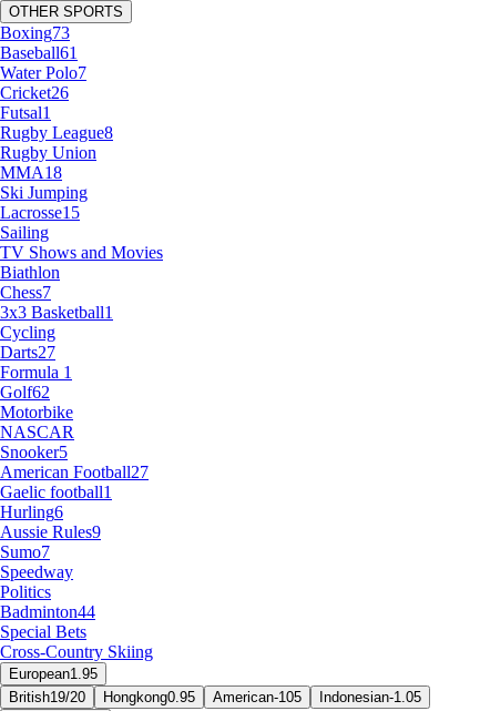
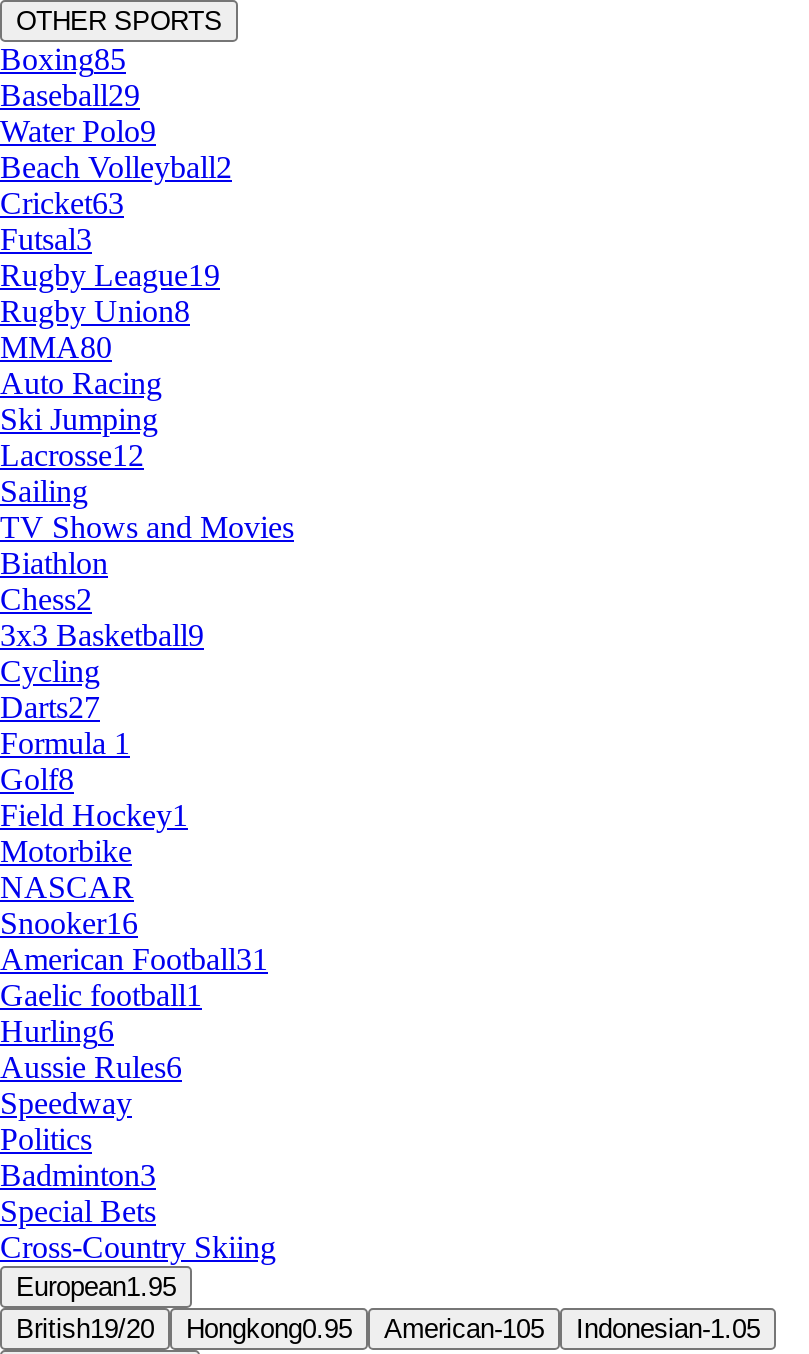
[0,23,113,182] Boxing73 | Baseball61 | Water Polo7 | Cricket26 | Futsal1 | Rugby League8 | Rugby Union | MMA 18 -> [0,42,232,400] Boxing85 | Baseball29 | Water Polo9 | Beach Volleyball2 | Cricket63 | Futsal3 | Rugby League19 | Rugby Union8 | MMA80 | Auto Racing
[0,203,80,222] Lacrosse15 -> [0,438,144,472] Lacrosse12
[0,283,51,302] Chess7 -> [0,582,92,616] Chess2
[0,303,113,322] 3x3 Basketball1 -> [0,618,204,652] 3x3 Basketball9
[0,383,50,402] Golf62 -> [0,762,188,832] Golf8 | Field Hockey1
moved [0,403,74,441] -> [0,834,134,904]: Motorbike | NASCAR
[0,443,68,461] Snooker5 -> [0,906,138,940] Snooker16
[0,463,149,481] American Football27 -> [0,942,268,976] American Football31
moved [0,483,112,521] -> [0,978,202,1048]: Gaelic football1 | Hurling6
[0,522,101,561] Aussie Rules9 | Sumo7 -> [0,1050,182,1084] Aussie Rules6
[0,602,95,621] Badminton44 -> [0,1158,156,1192] Badminton3

